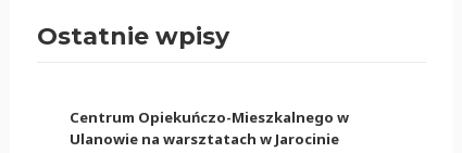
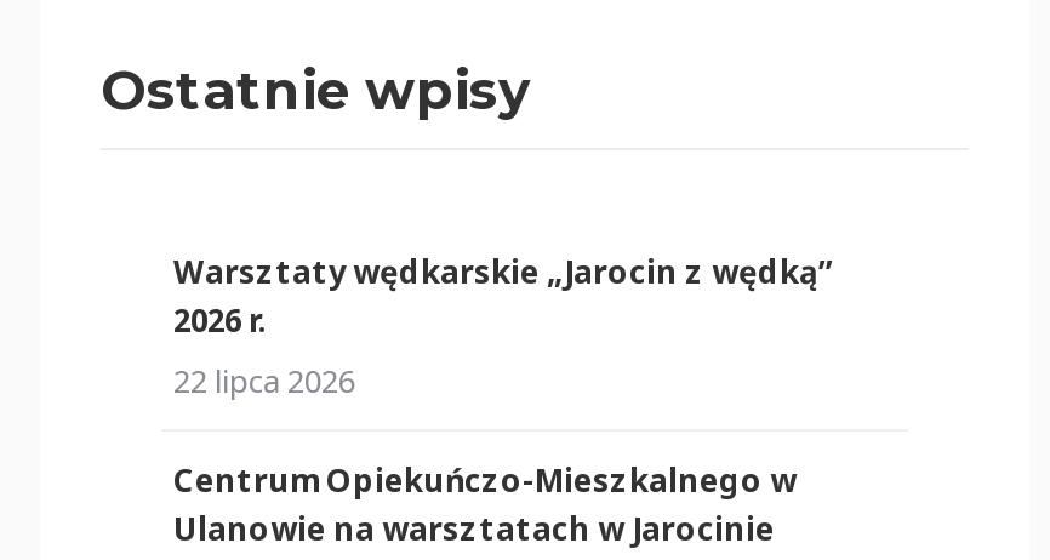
none -> [173,250,833,402] Warsztaty wędkarskie „Jarocin z wędką” | 2026 r. | 22 lipca 2026

